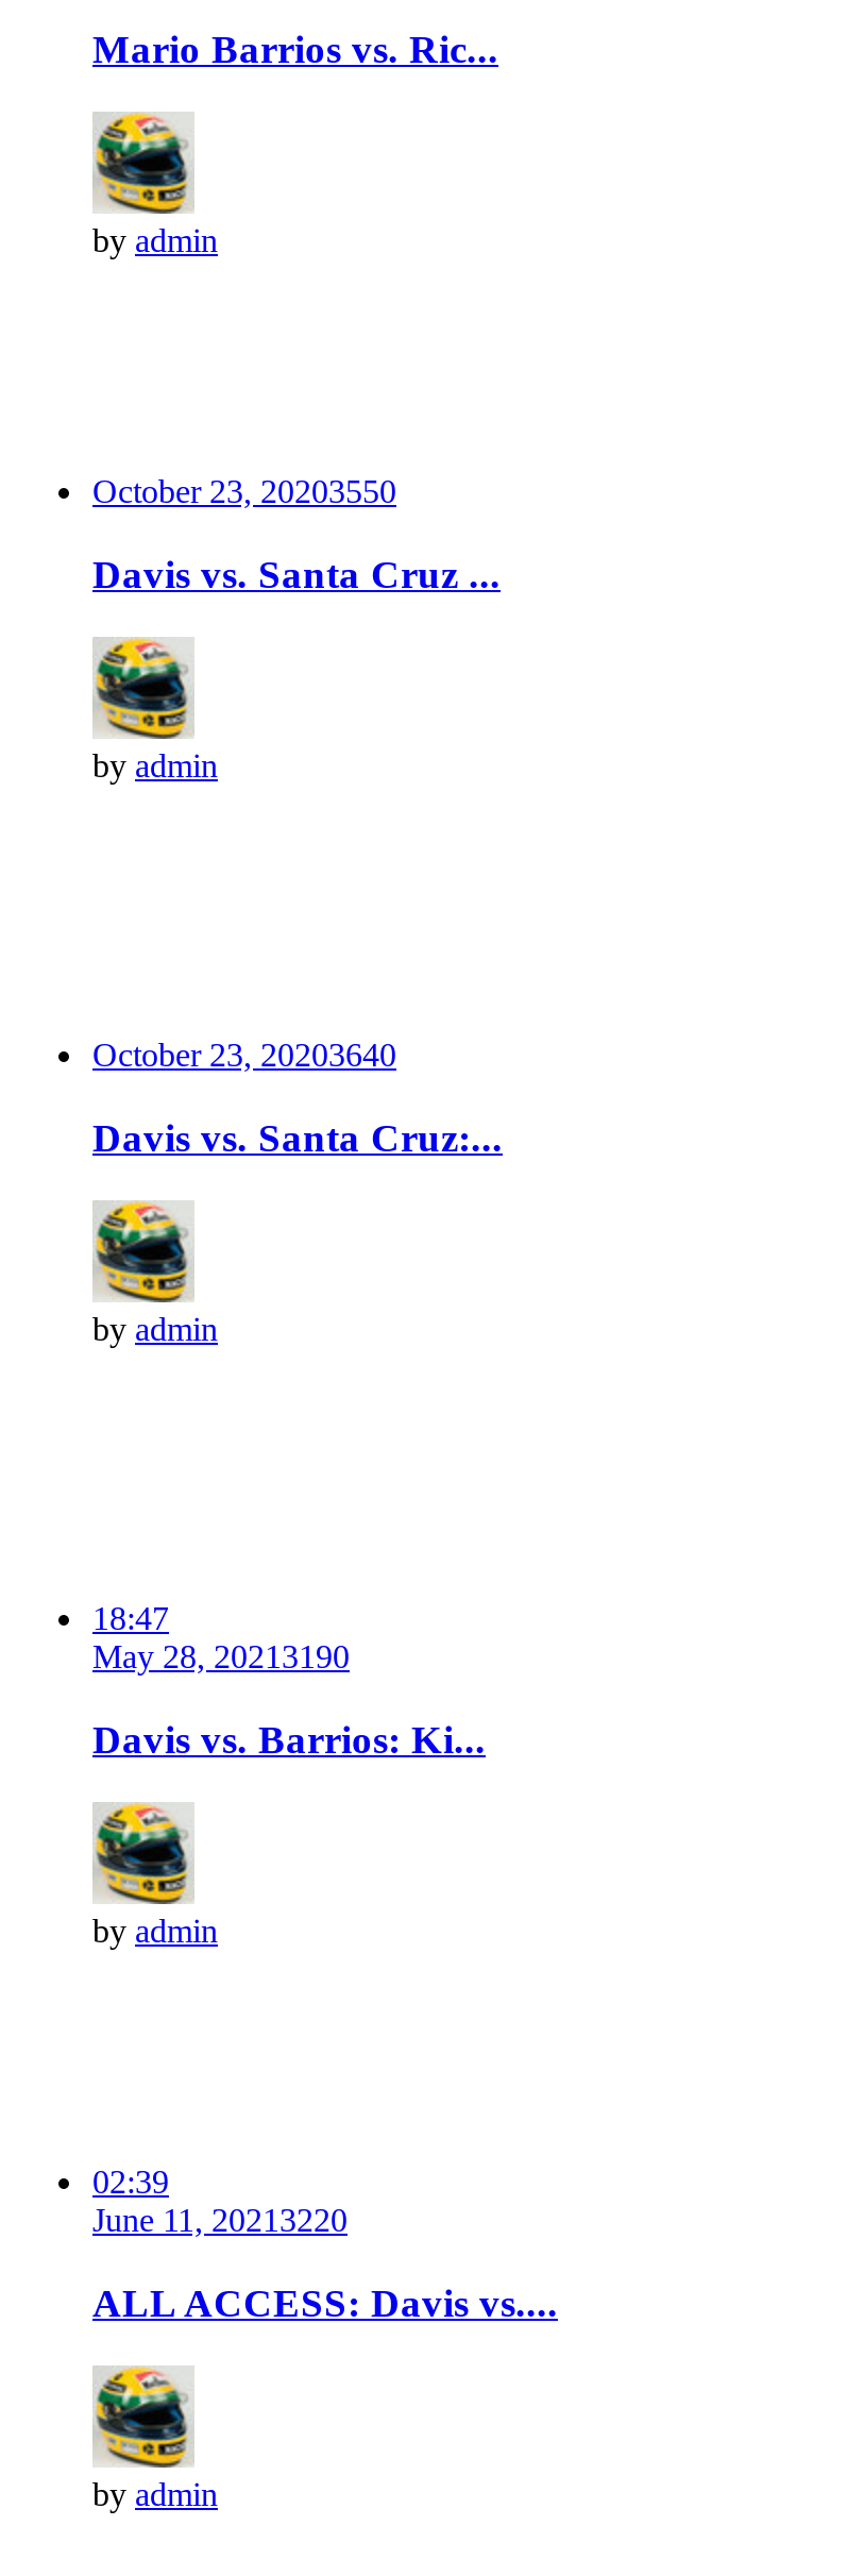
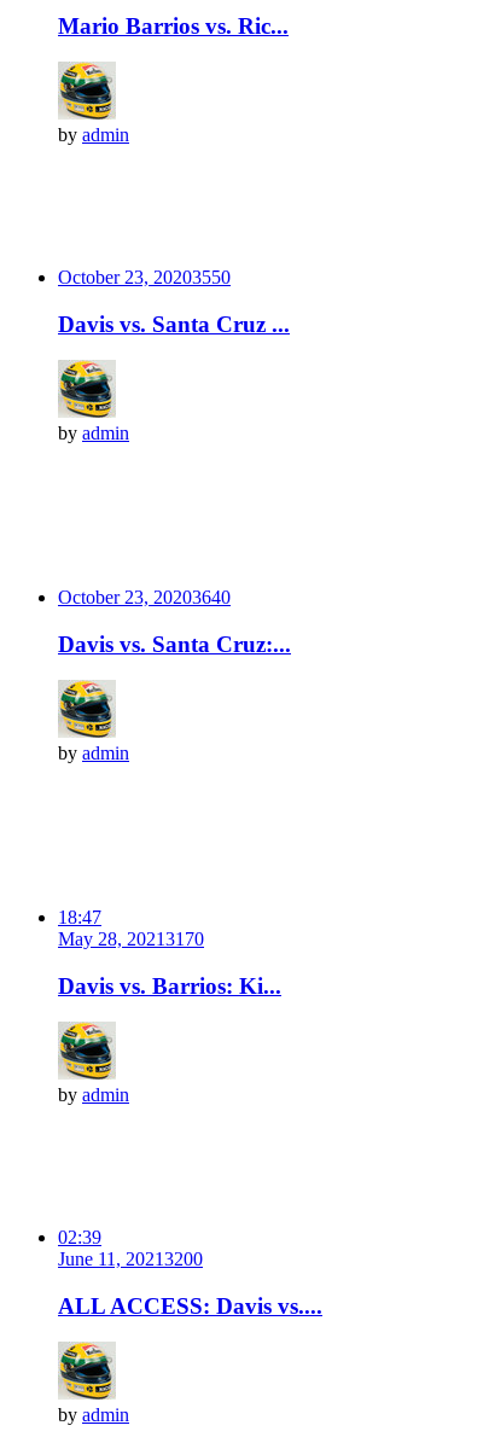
[92,1638,350,1674] May 28, 2021 3190 -> [58,929,204,949] May 28, 2021 3170
[92,2202,348,2238] June 11, 2021 3220 -> [58,1249,203,1269] June 11, 2021 3200

